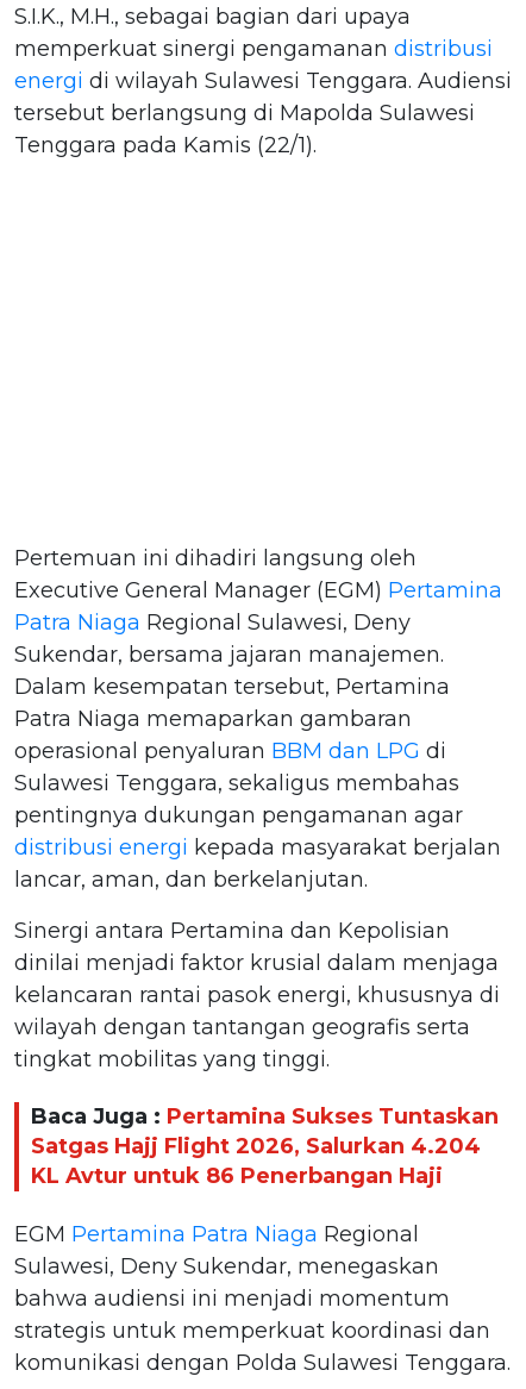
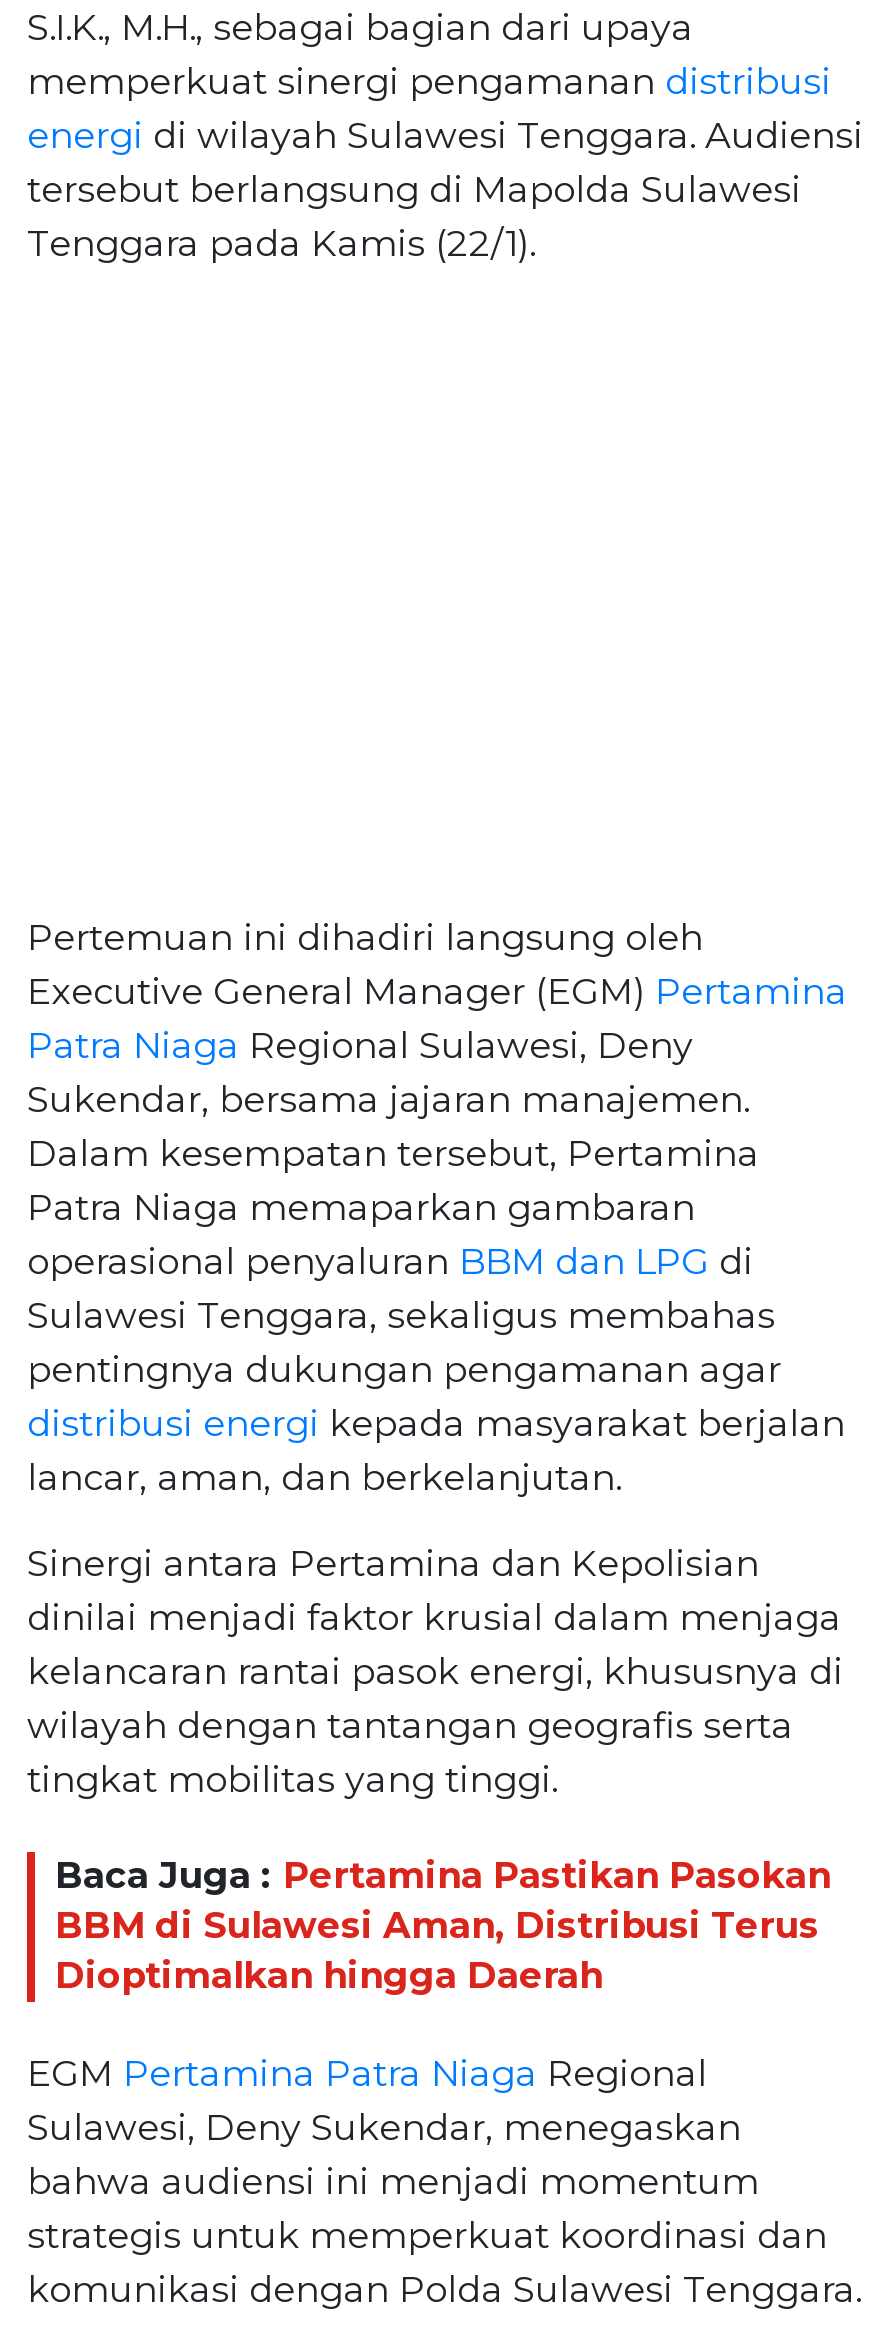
[31,1104,499,1190] Baca Juga : Pertamina Sukses Tuntaskan | Satgas Hajj Flight 2026, Salurkan 4.204 | KL Avtur untuk 86 Penerbangan Haji -> [55,1855,831,1999] Baca Juga : Pertamina Pastikan Pasokan | BBM di Sulawesi Aman, Distribusi Terus | Dioptimalkan hingga Daerah

